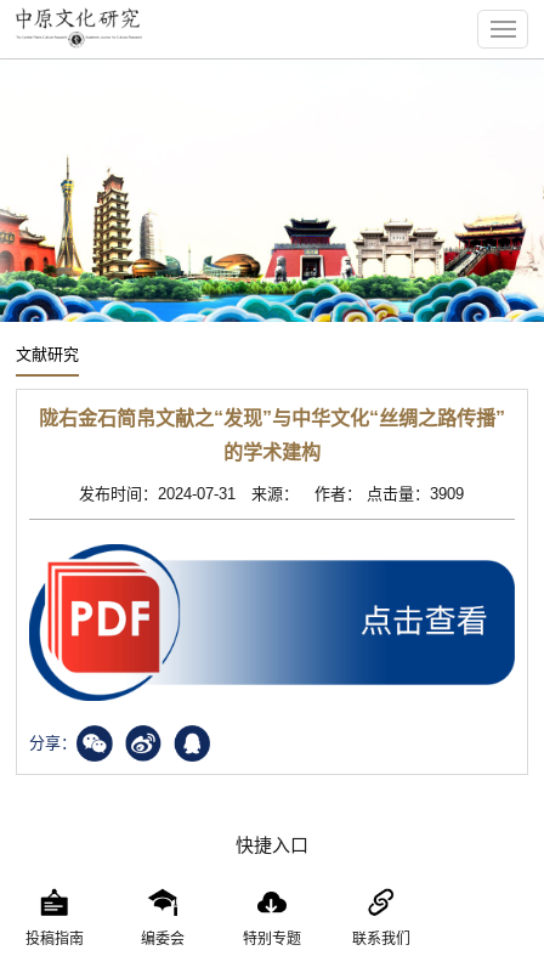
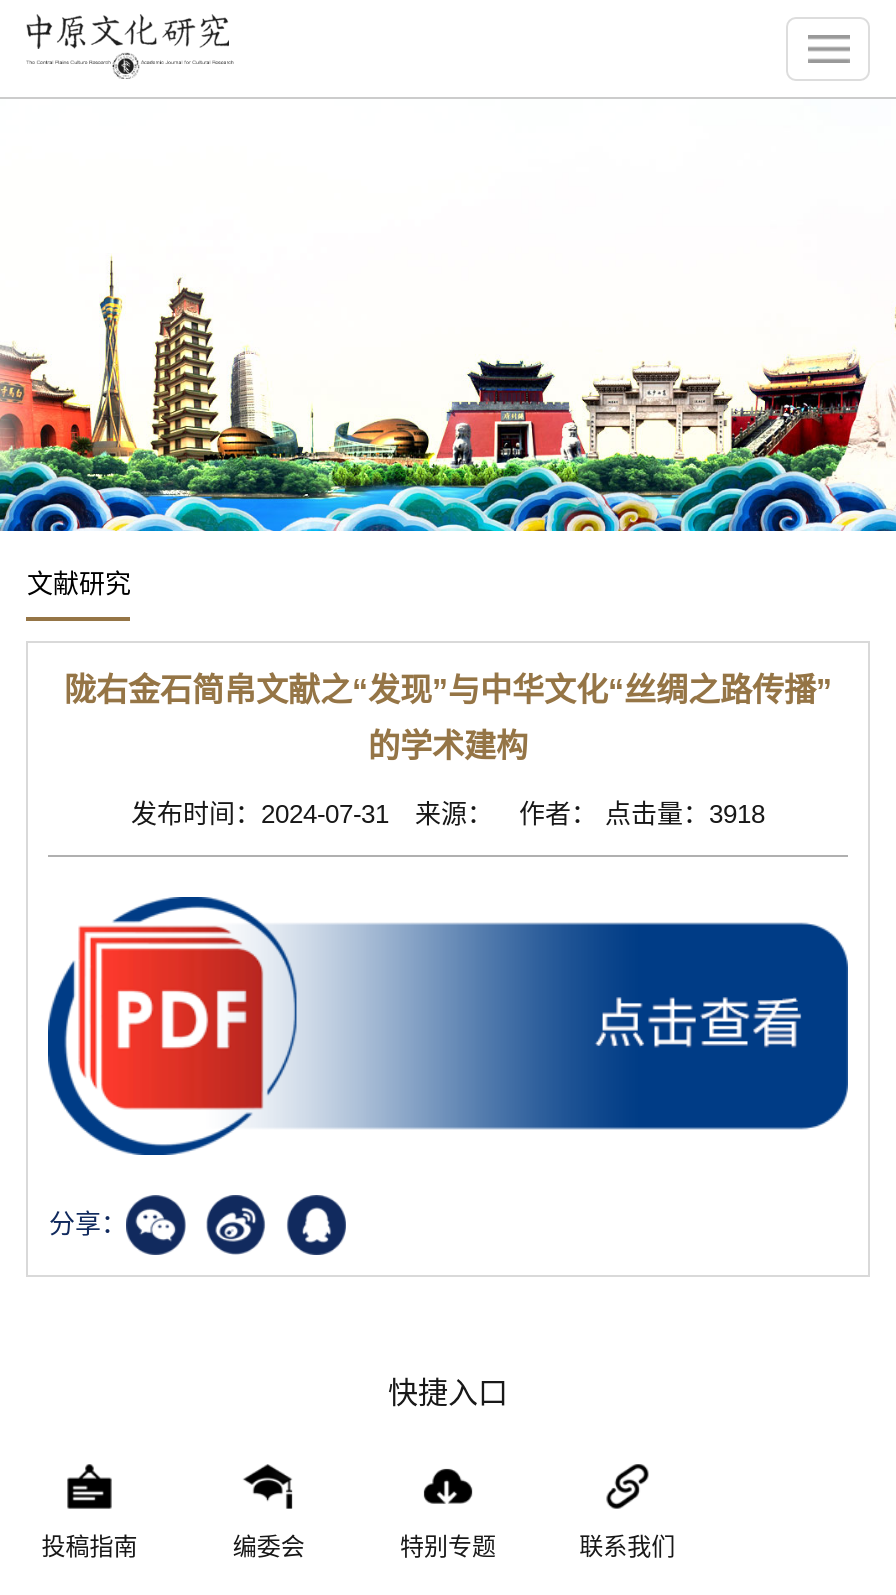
[80,485,464,503] 发布时间：2024-07-31 来源： 作者： 点击量：3909 -> [131,799,765,829] 发布时间：2024-07-31 来源： 作者： 点击量：3918

